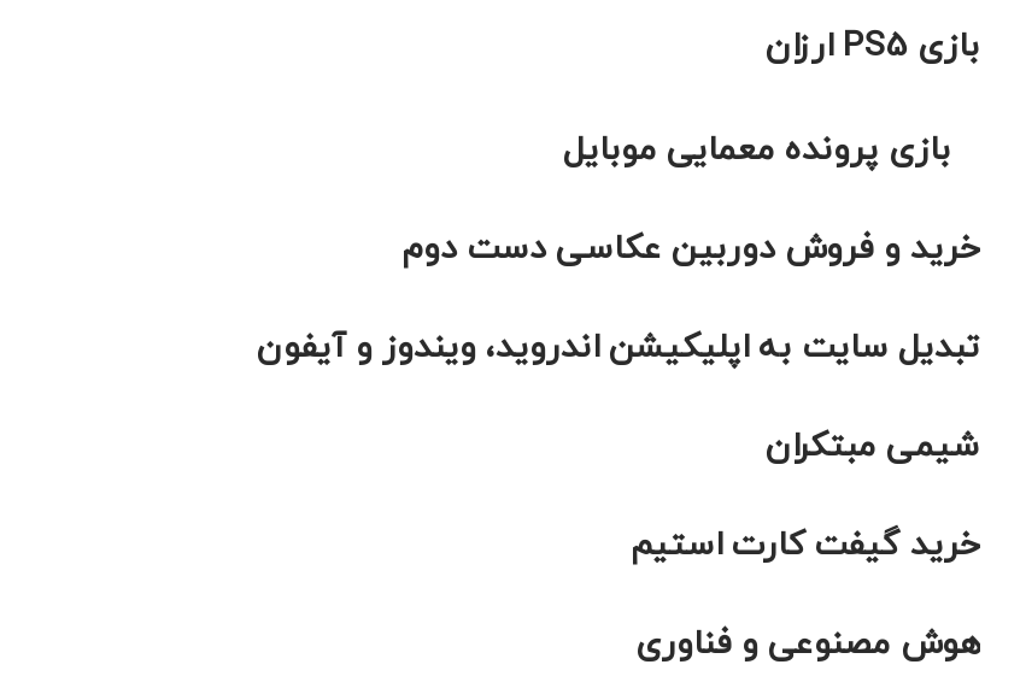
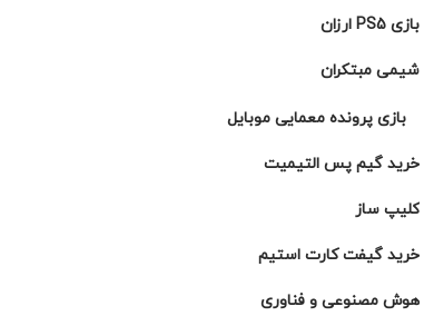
moved [563,127,951,173] -> [227,108,406,129]: بازی پرونده معمایی موبایل
[257,226,980,370] خرید و فروش دوربین عکاسی دست دوم | تبدیل سایت به اپلیکیشن اندروید، ویندوز و آیفون -> none
moved [766,423,980,469] -> [320,60,420,81]: شیمی مبتکران
none -> [264,154,420,220] خرید گیم پس التيميت | کلیپ ساز

